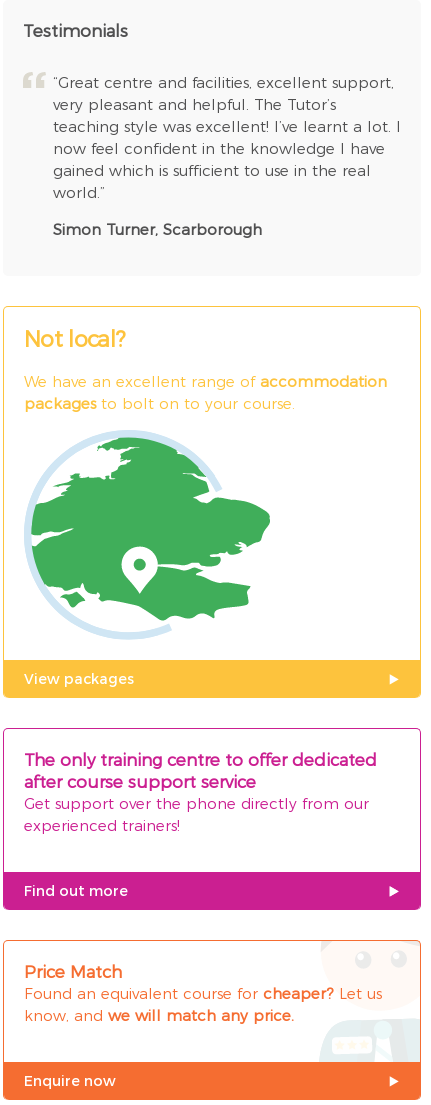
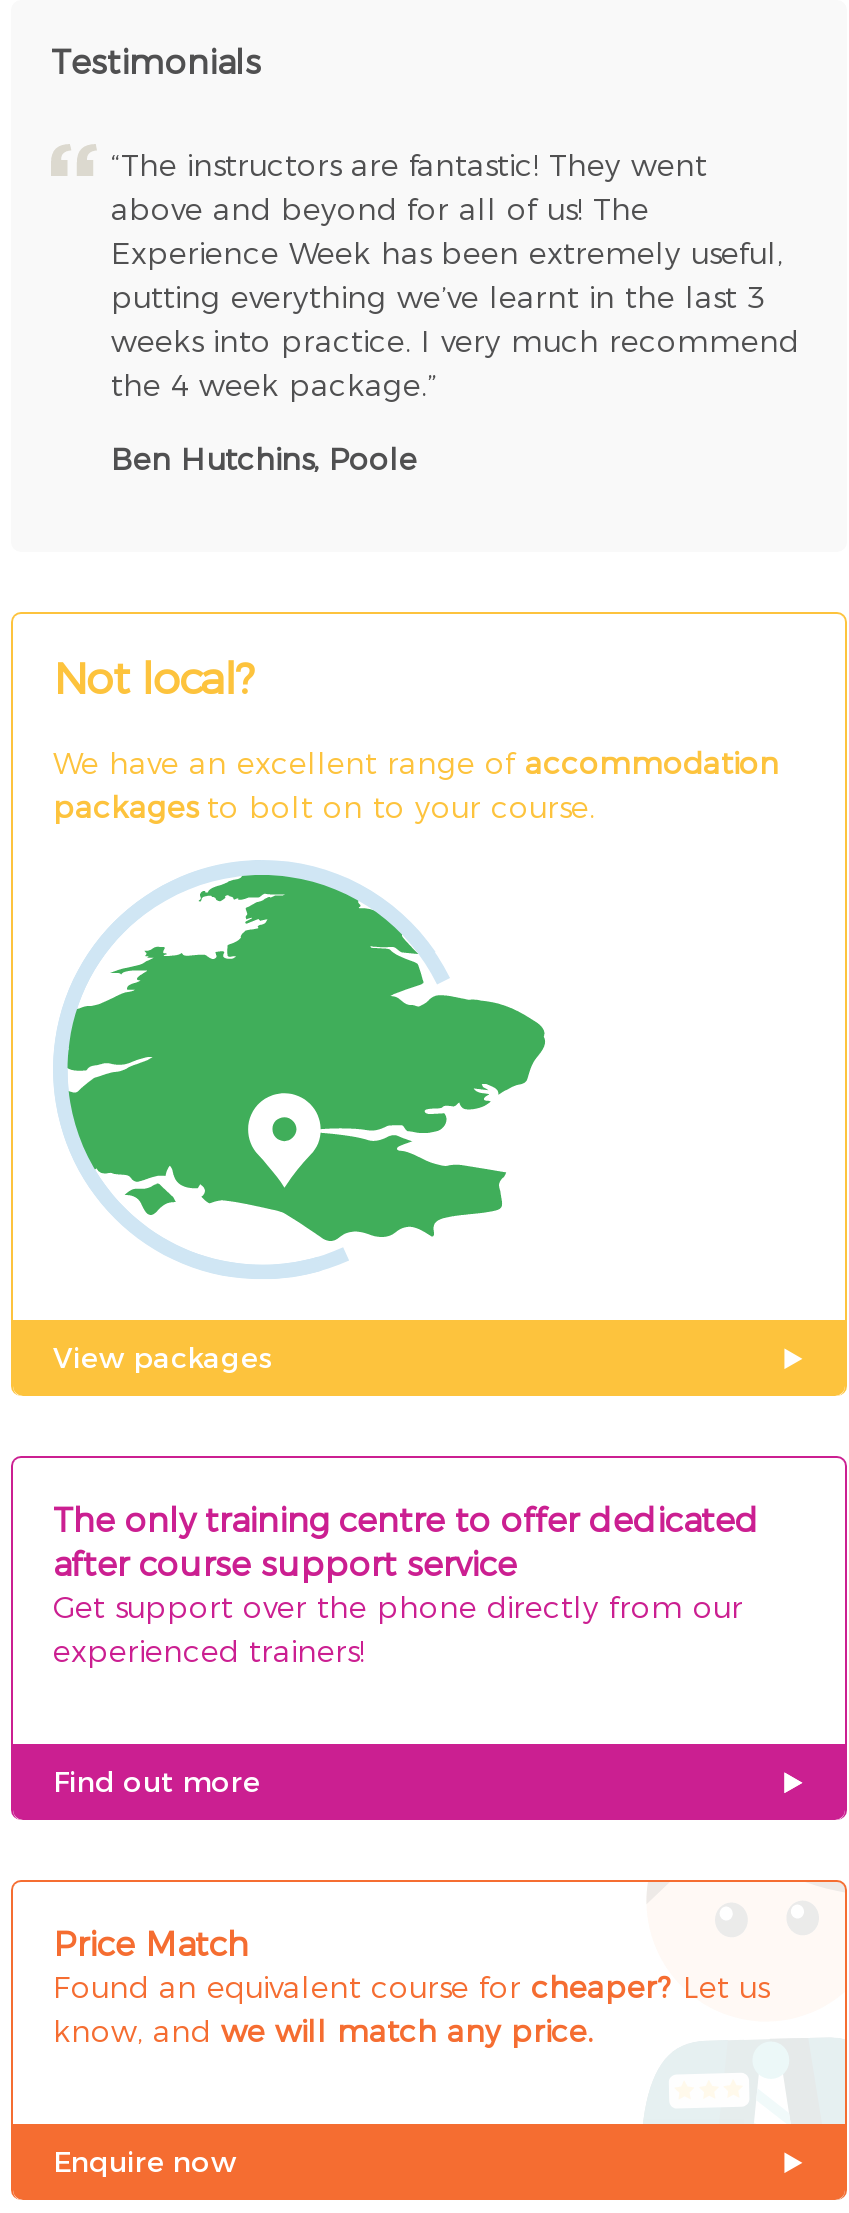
[53,73,401,202] “Great centre and facilities, excellent support, | very pleasant and helpful. The Tutor’s | teaching style was excellent! I’ve learnt a lot. I | now feel confident in the knowledge I have | gained which is sufficient to use in the real | world.” -> [111,146,799,404] “The instructors are fantastic! They went | above and beyond for all of us! The | Experience Week has been extremely useful, | putting everything we’ve learnt in the last 3 | weeks into practice. I very much recommend | the 4 week package.”
[53,220,262,239] Simon Turner, Scarborough -> [111,440,417,478] Ben Hutchins, Poole

